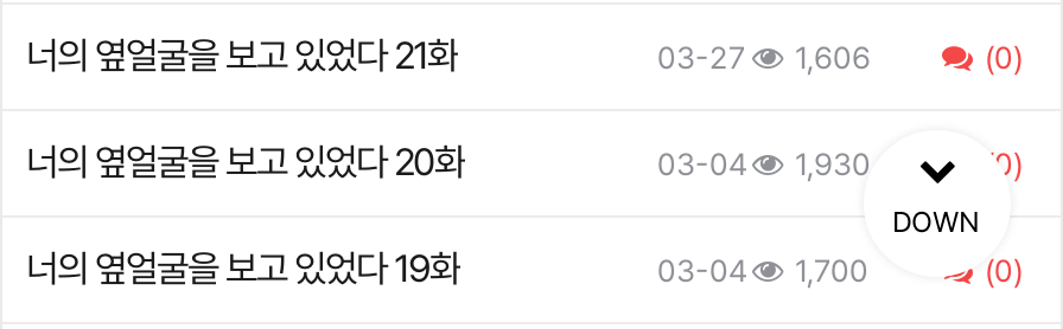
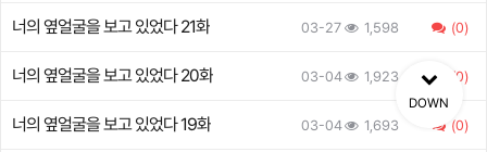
[657,39,871,75] 03-27 1,606 -> [301,19,399,35] 03-27 1,598
[657,146,871,181] 03-04 1,930 -> [301,68,399,84] 03-04 1,923
[657,252,868,288] 03-04 1,700 -> [301,117,399,133] 03-04 1,693

